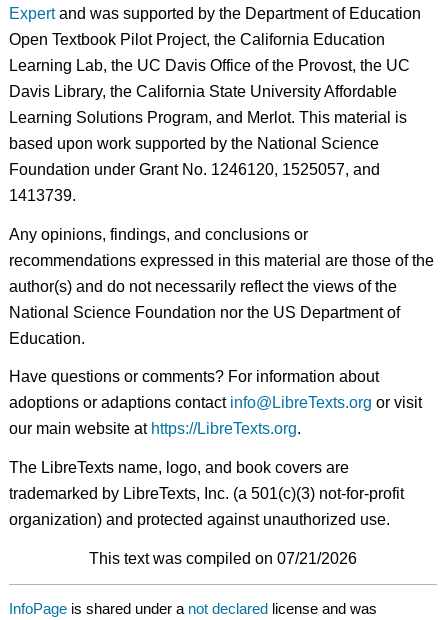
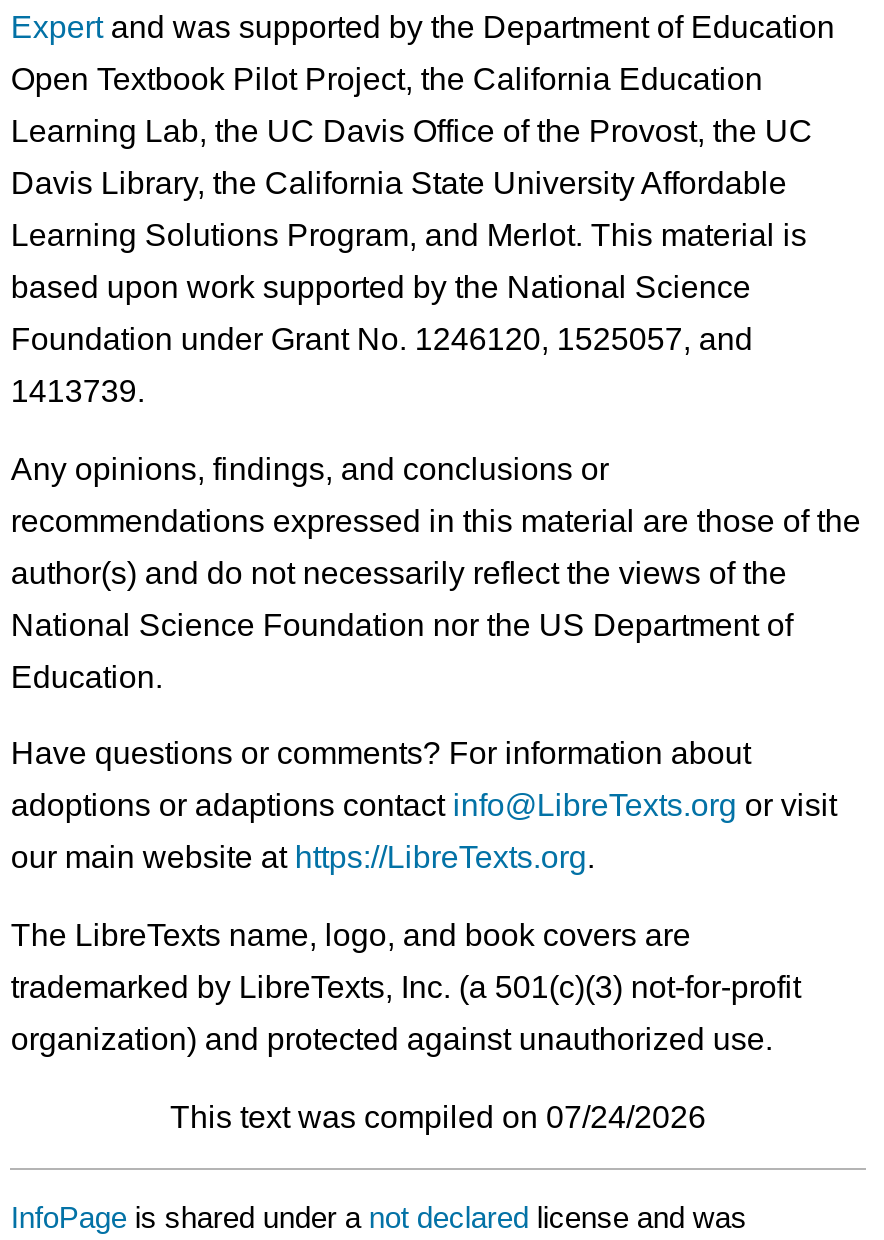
[89,550,357,567] This text was compiled on 07/21/2026 -> [170,1100,706,1134] This text was compiled on 07/24/2026

